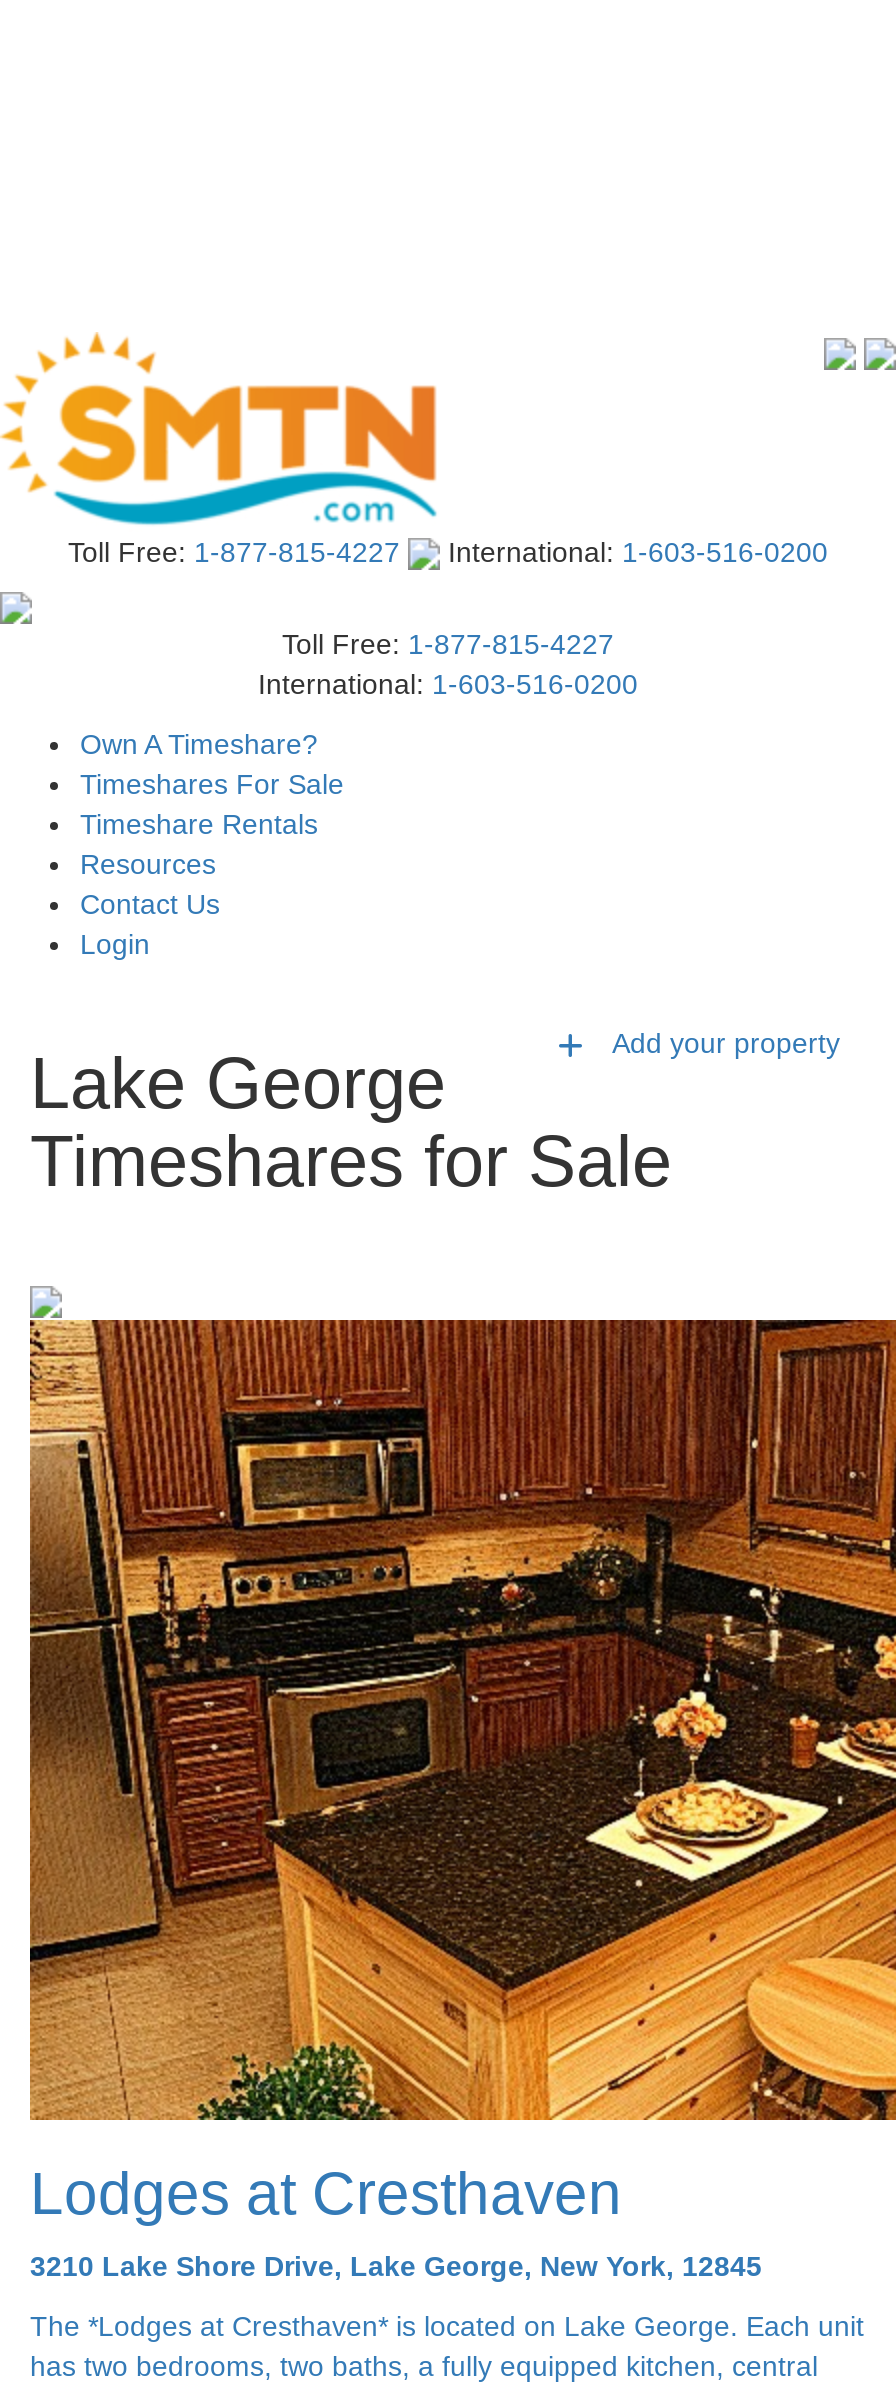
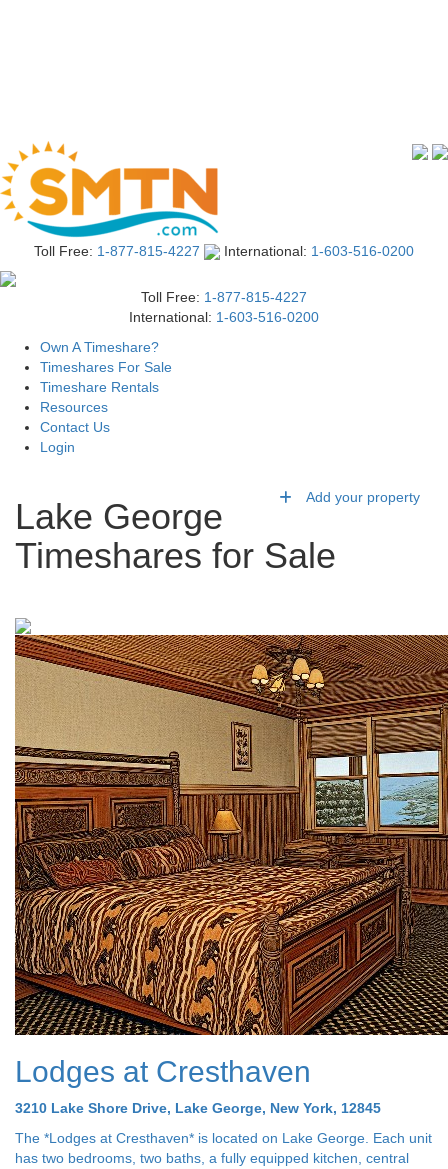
[28,1318,890,2122] [image] -> [14,634,445,1036] [image]

